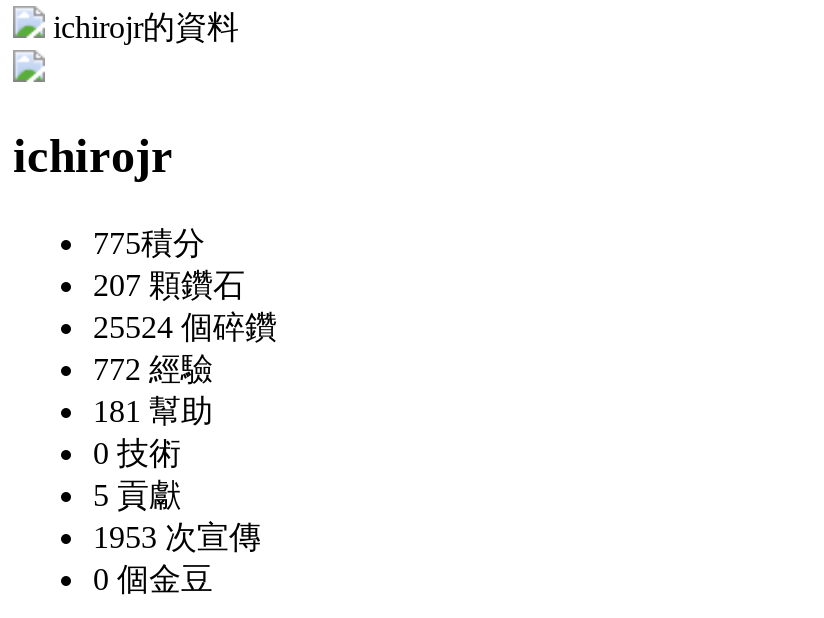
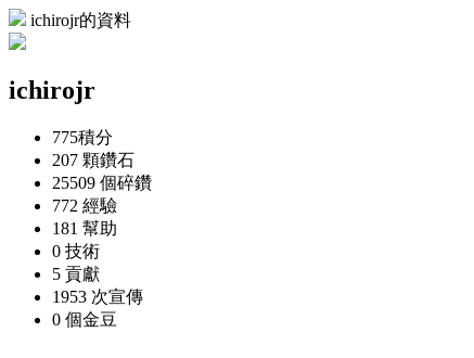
[93,310,277,344] 25524 個碎鑽 -> [52,173,152,192] 25509 個碎鑽

